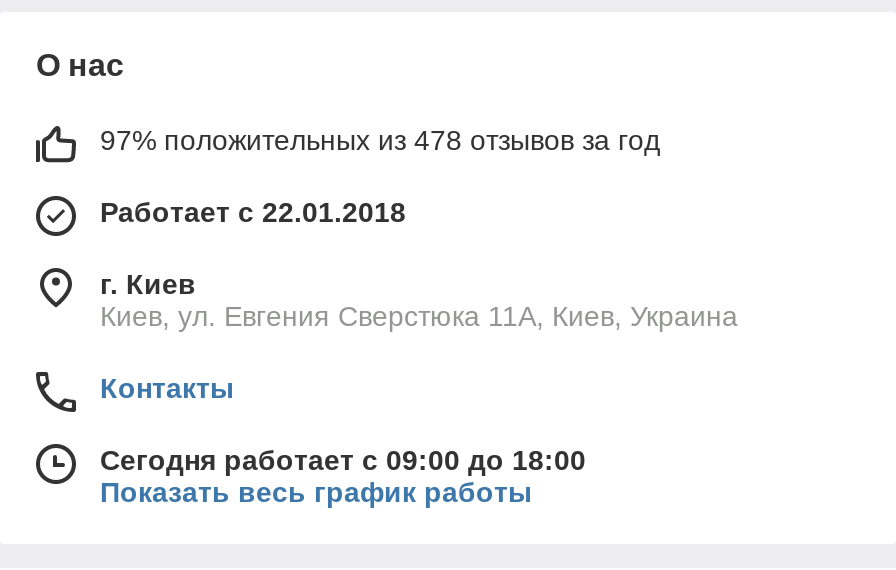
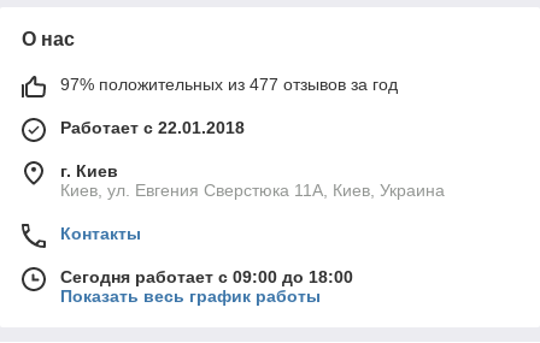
[100,124,660,156] 97% положительных из 478 отзывов за год -> [60,75,398,94] 97% положительных из 477 отзывов за год

